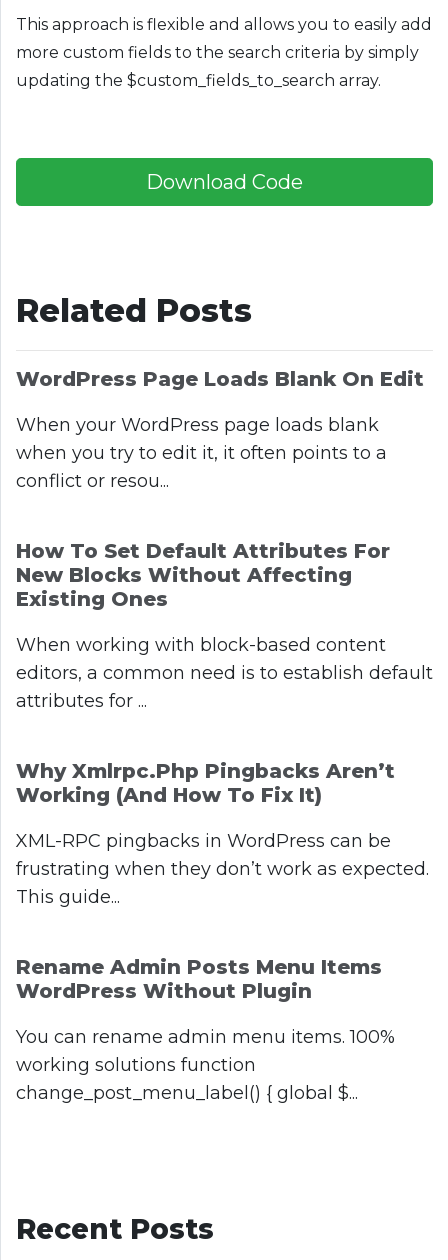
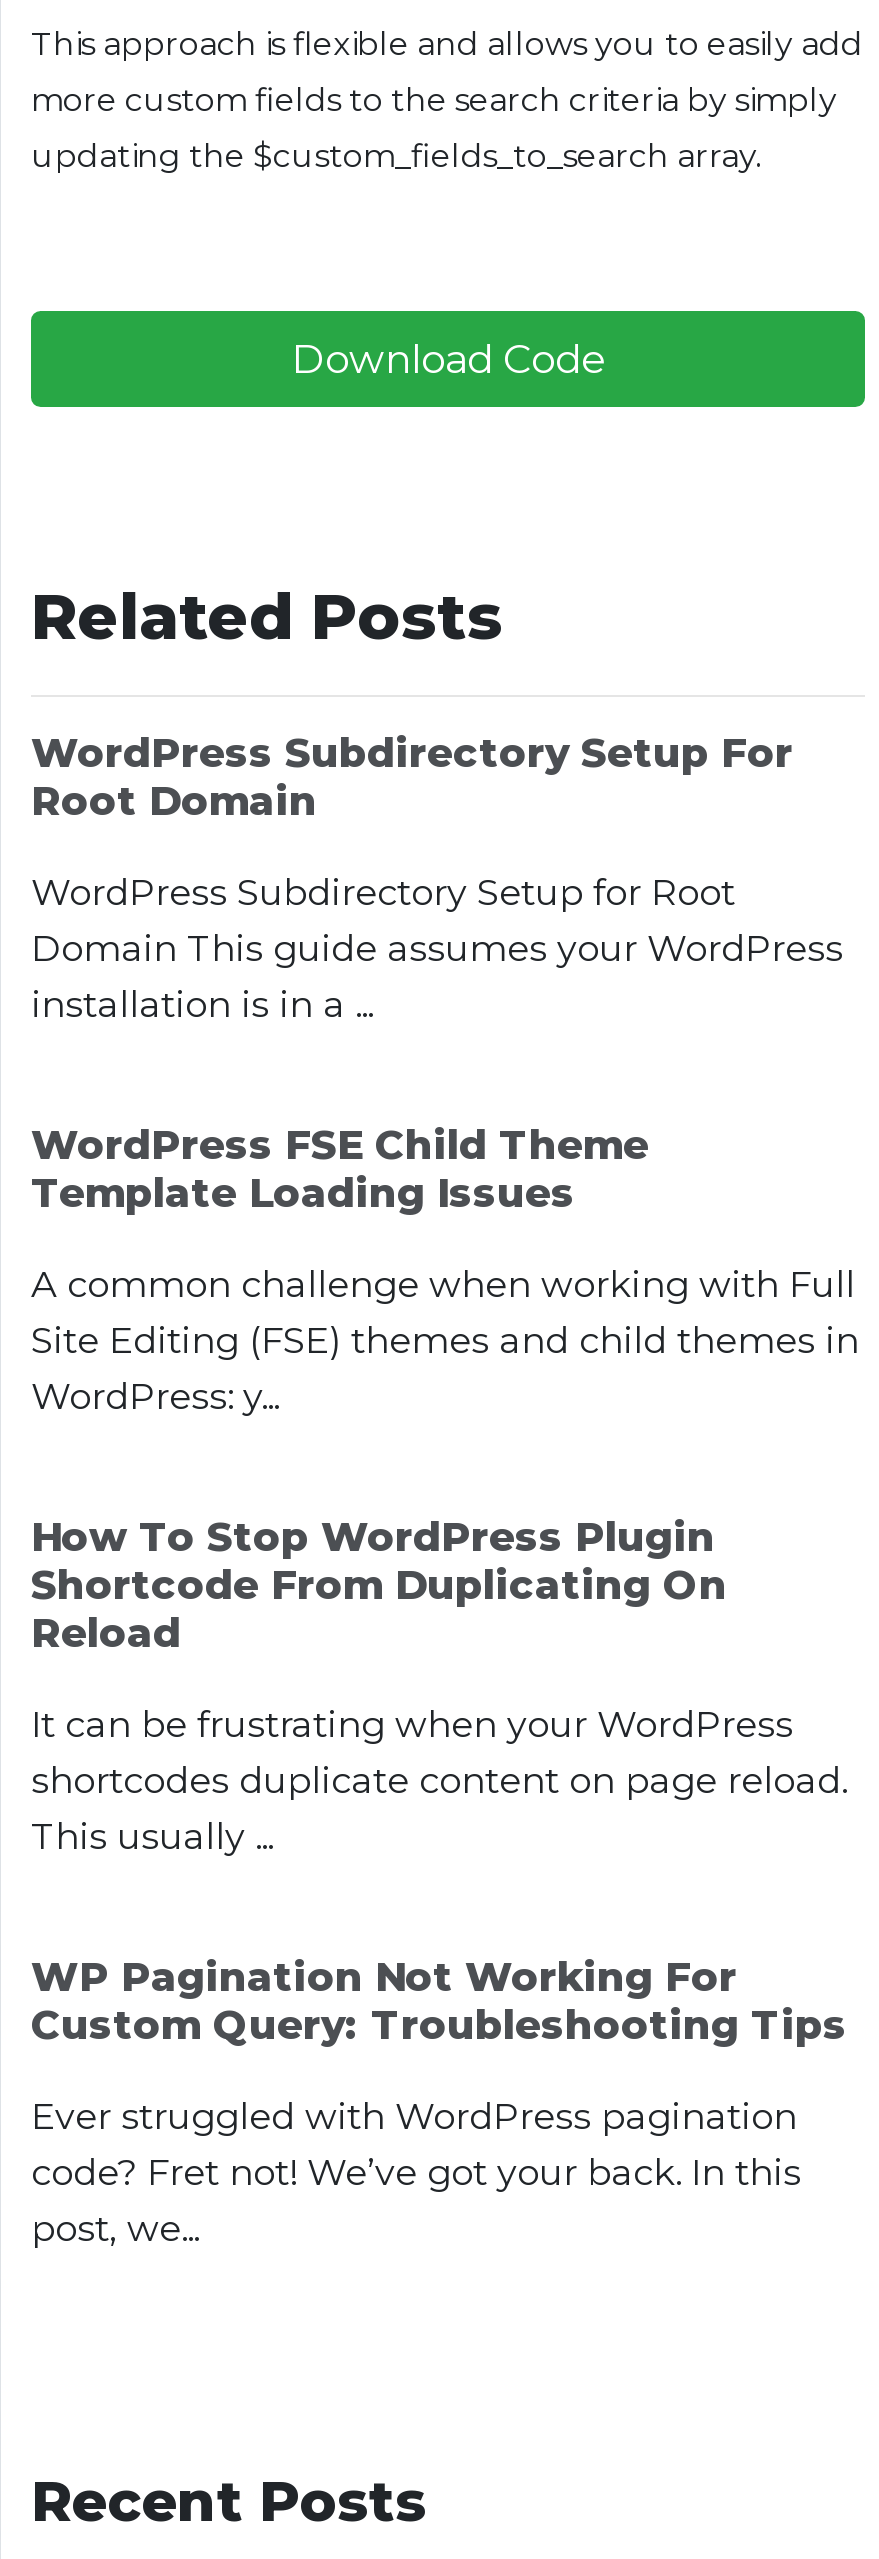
[16,367,424,391] WordPress Page Loads Blank On Edit -> [31,730,793,826] WordPress Subdirectory Setup For | Root Domain
[16,414,387,492] When your WordPress page loads blank | when you try to edit it, it often points to a | conflict or resou... -> [31,872,843,1028] WordPress Subdirectory Setup for Root | Domain This guide assumes your WordPress | installation is in a ...
[16,539,390,611] How To Set Default Attributes For | New Blocks Without Affecting | Existing Ones -> [31,1122,649,1218] WordPress FSE Child Theme | Template Loading Issues
[16,634,433,712] When working with block-based content | editors, a common need is to establish default | attributes for ... -> [31,1264,859,1420] A common challenge when working with Full | Site Editing (FSE) themes and child themes in | WordPress: y...
[16,759,395,807] Why Xmlrpc.php Pingbacks Aren’t | Working (And How To Fix It) -> [31,1514,727,1658] How To Stop WordPress Plugin | Shortcode From Duplicating On | Reload
[16,830,429,908] XML-RPC pingbacks in WordPress can be | frustrating when they don’t work as expected. | This guide... -> [31,1704,847,1860] It can be frustrating when your WordPress | shortcodes duplicate content on page reload. | This usually ...
[16,955,382,1003] Rename Admin Posts Menu Items | WordPress Without Plugin -> [31,1954,847,2050] WP Pagination Not Working For | Custom Query: Troubleshooting Tips
[16,1026,395,1104] You can rename admin menu items. 100% | working solutions function | change_post_menu_label() { global $... -> [31,2096,801,2252] Ever struggled with WordPress pagination | code? Fret not! We’ve got your back. In this | post, we...

